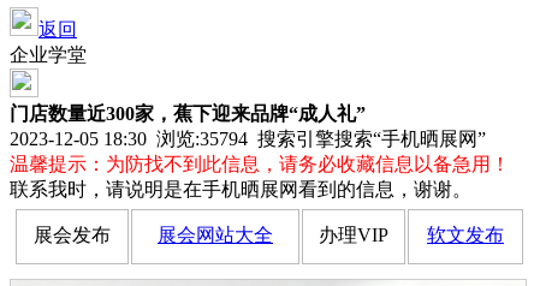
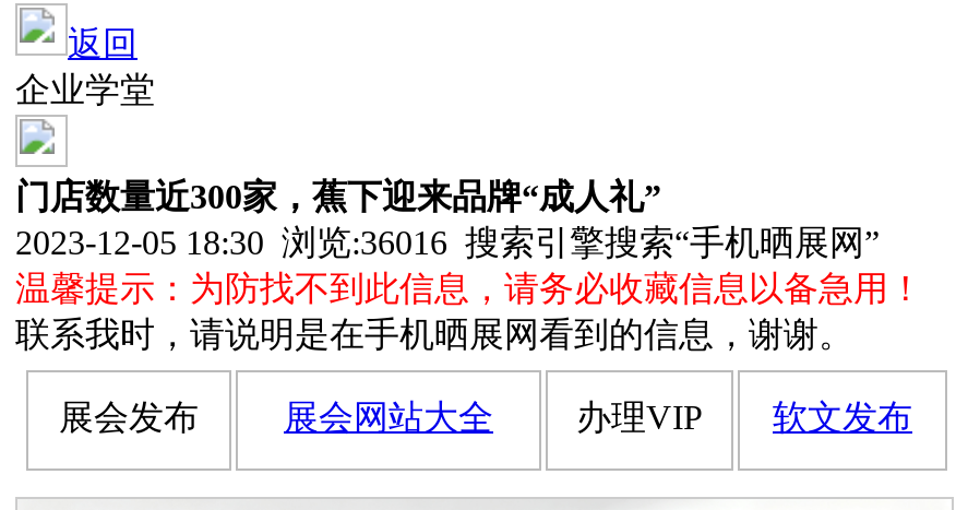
[10,129,486,149] 2023-12-05 18:30 浏览:35794搜索引擎搜索“手机晒展网” -> [15,224,880,261] 2023-12-05 18:30 浏览:36016搜索引擎搜索“手机晒展网”

